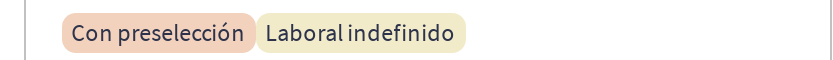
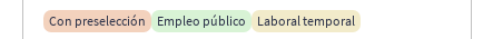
[265,17,455,47] Laboral indefinido -> [156,12,355,29] Empleo público | Laboral temporal

